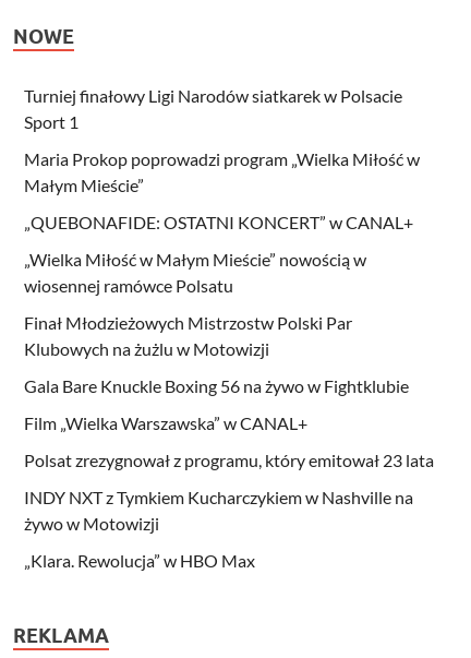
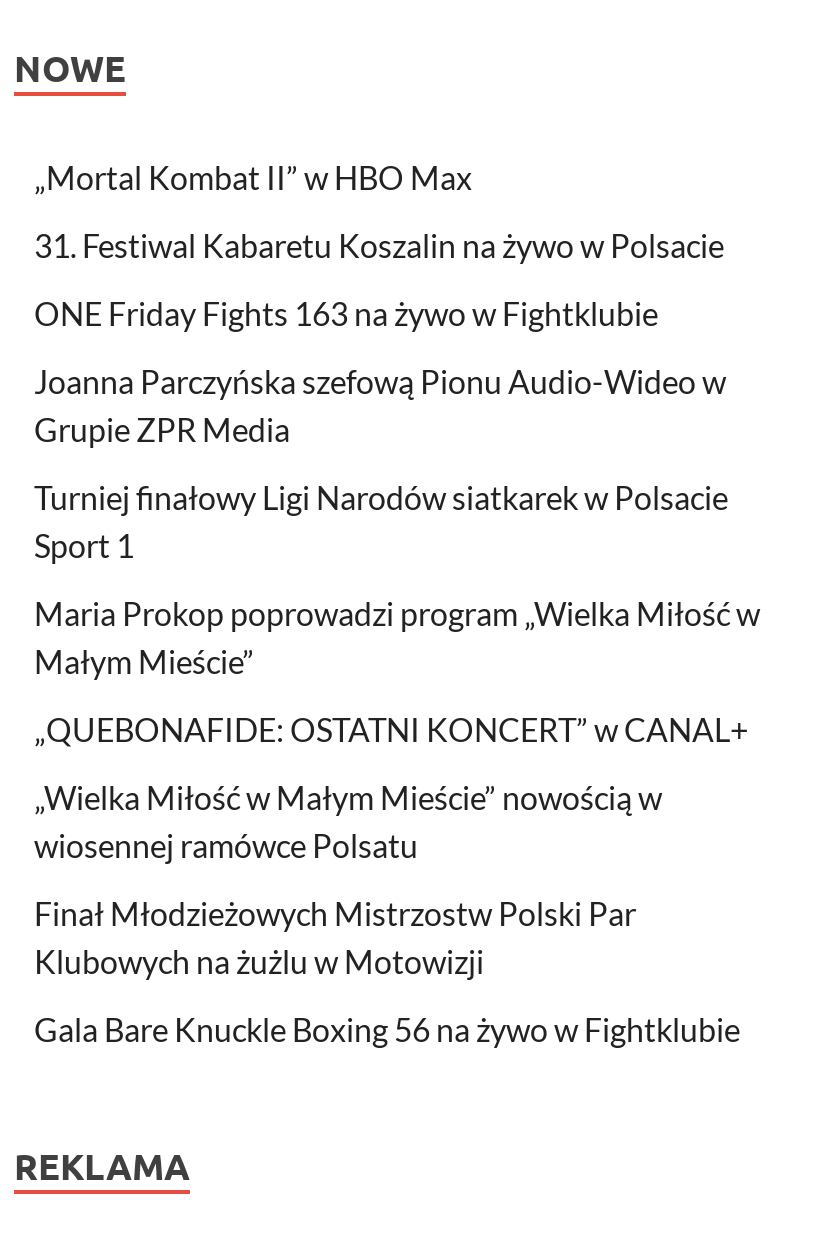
none -> [34,157,726,447] „Mortal Kombat II” w HBO Max | 31. Festiwal Kabaretu Koszalin na żywo w Polsacie | ONE Friday Fights 163 na żywo w Fightklubie | Joanna Parczyńska szefową Pionu Audio-Wideo w | Grupie ZPR Media
moved [24,85,420,396] -> [34,477,760,1047]: Turniej finałowy Ligi Narodów siatkarek w Polsacie | Sport 1 | Maria Prokop poprowadzi program „Wielka Miłość w | ... | Klubowych na żużlu w Motowizji | Gala Bare Knuckle Boxing 56 na żywo w Fightklubie
[24,412,434,570] Film „Wielka Warszawska” w CANAL+ | Polsat zrezygnował z programu, który emitował 23 lata | INDY NXT z Tymkiem Kucharczykiem w Nashville na | żywo w Motowizji | „Klara. Rewolucja” w HBO Max -> none

